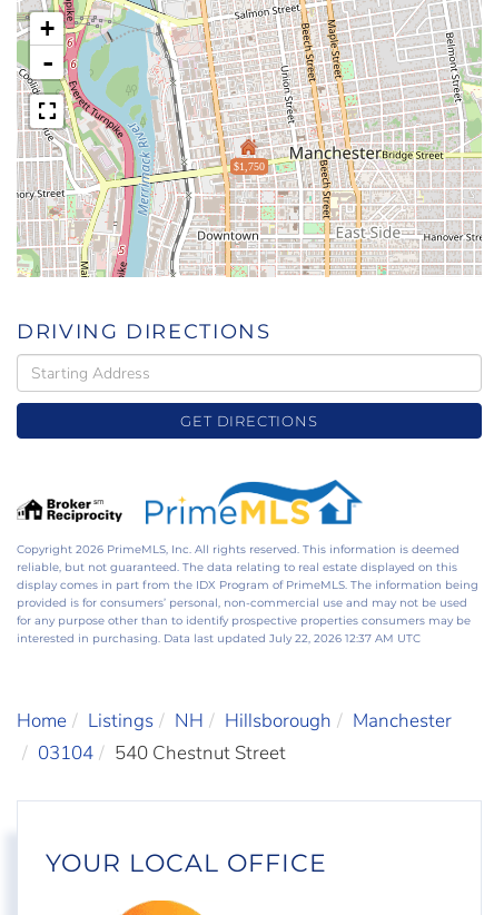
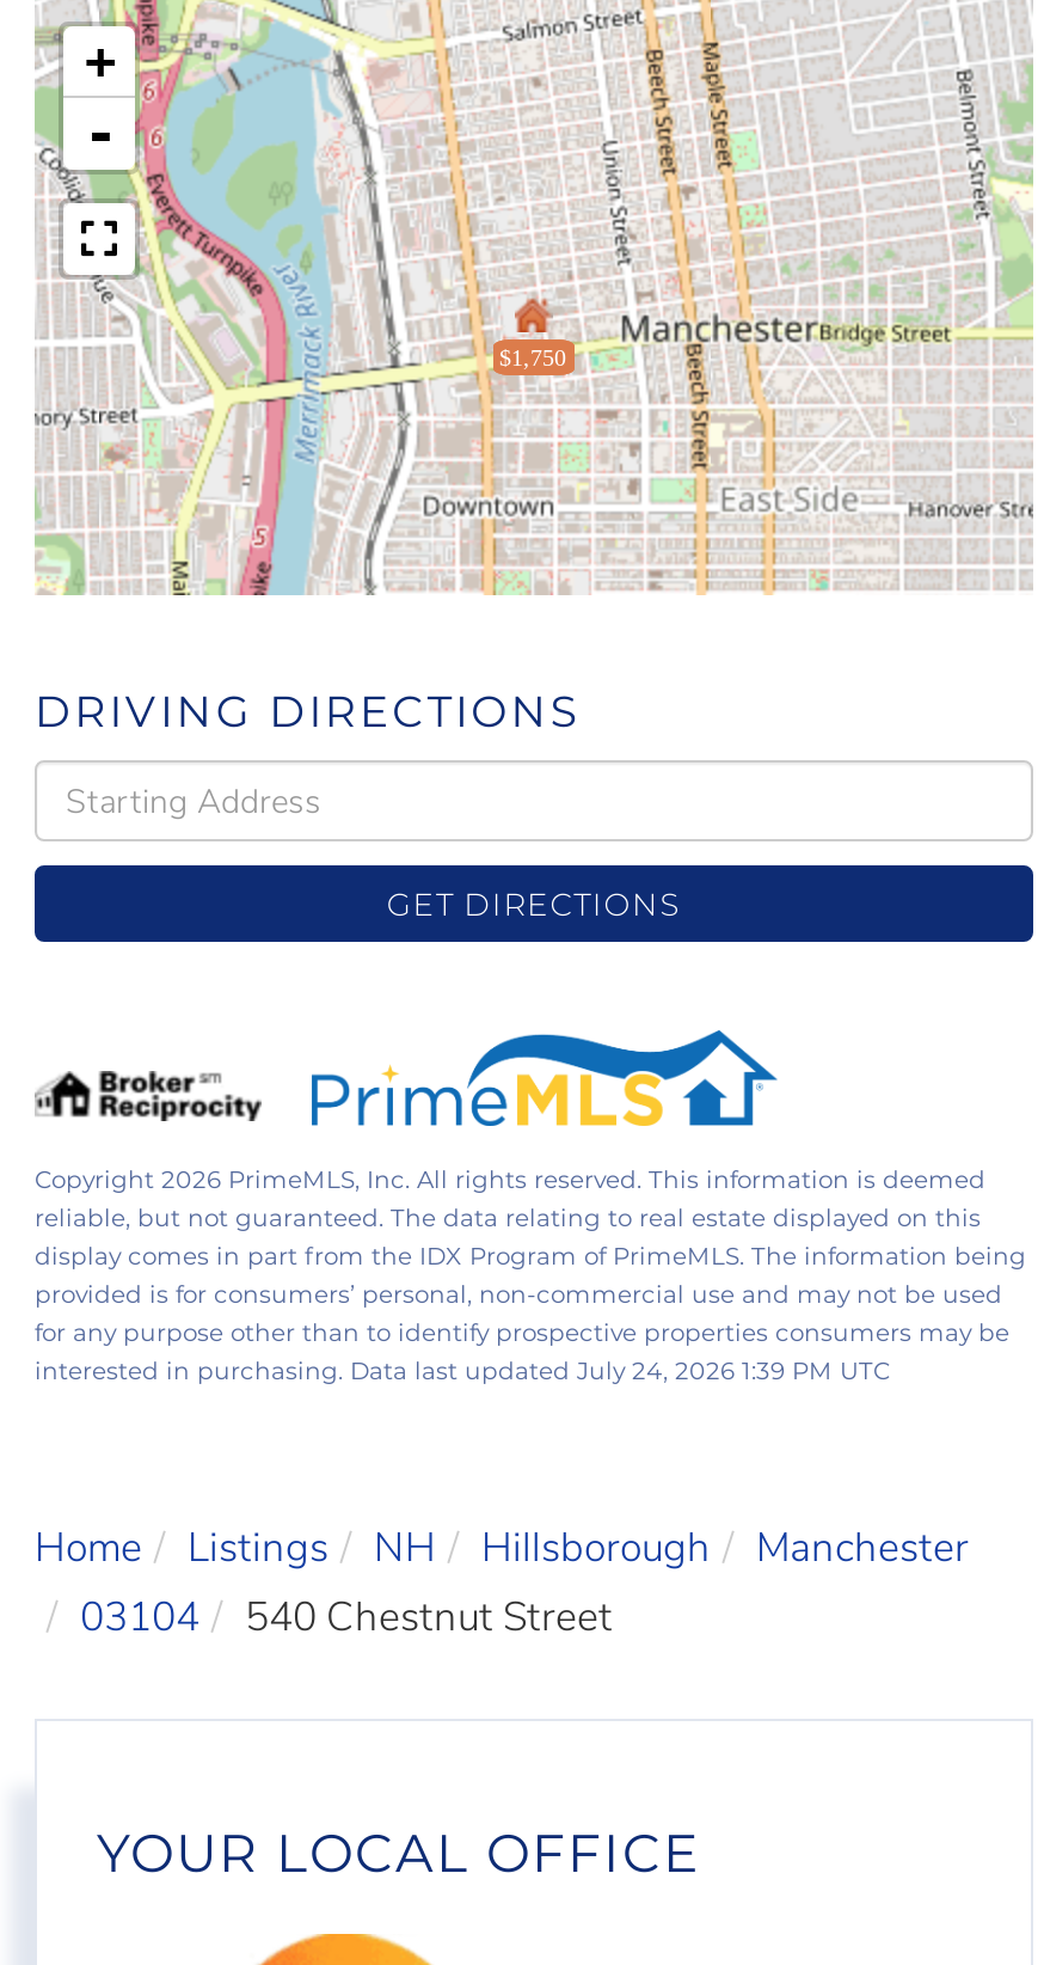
[17,632,421,646] interested in purchasing. Data last updated July 22, 2026 12:37 AM UTC -> [35,1356,890,1387] interested in purchasing. Data last updated July 24, 2026 1:39 PM UTC

